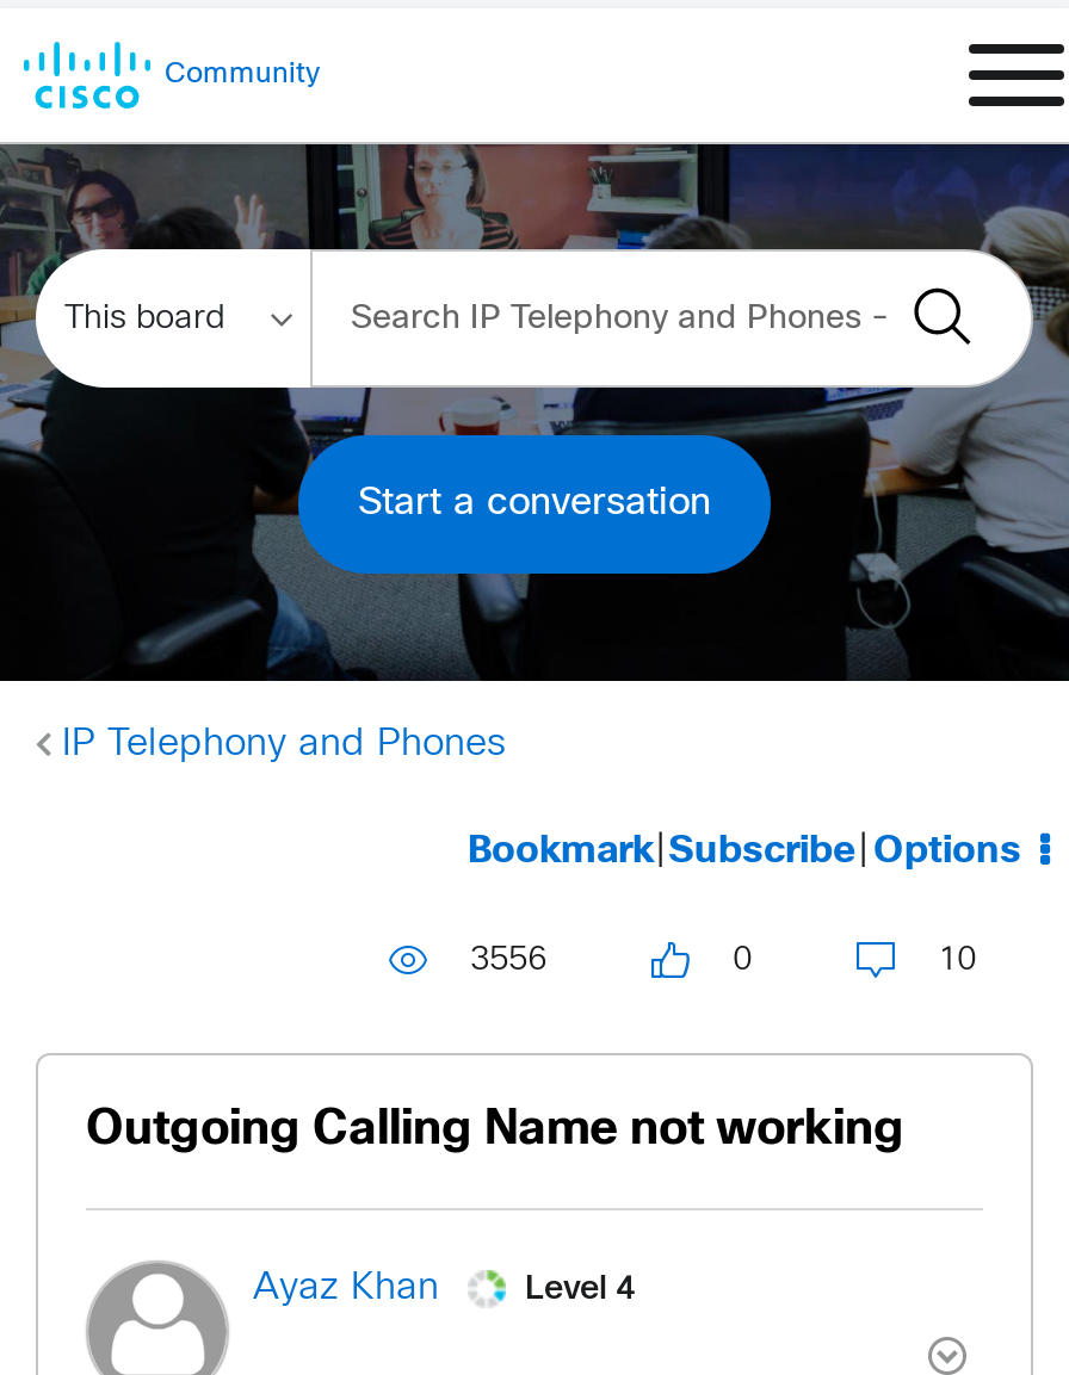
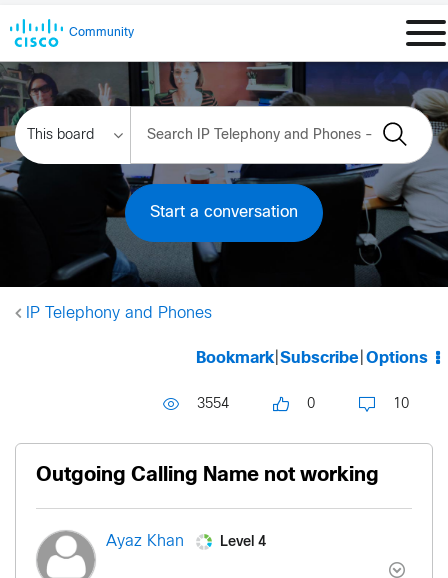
[470,946,546,977] 3556 -> [197,398,229,411] 3554

